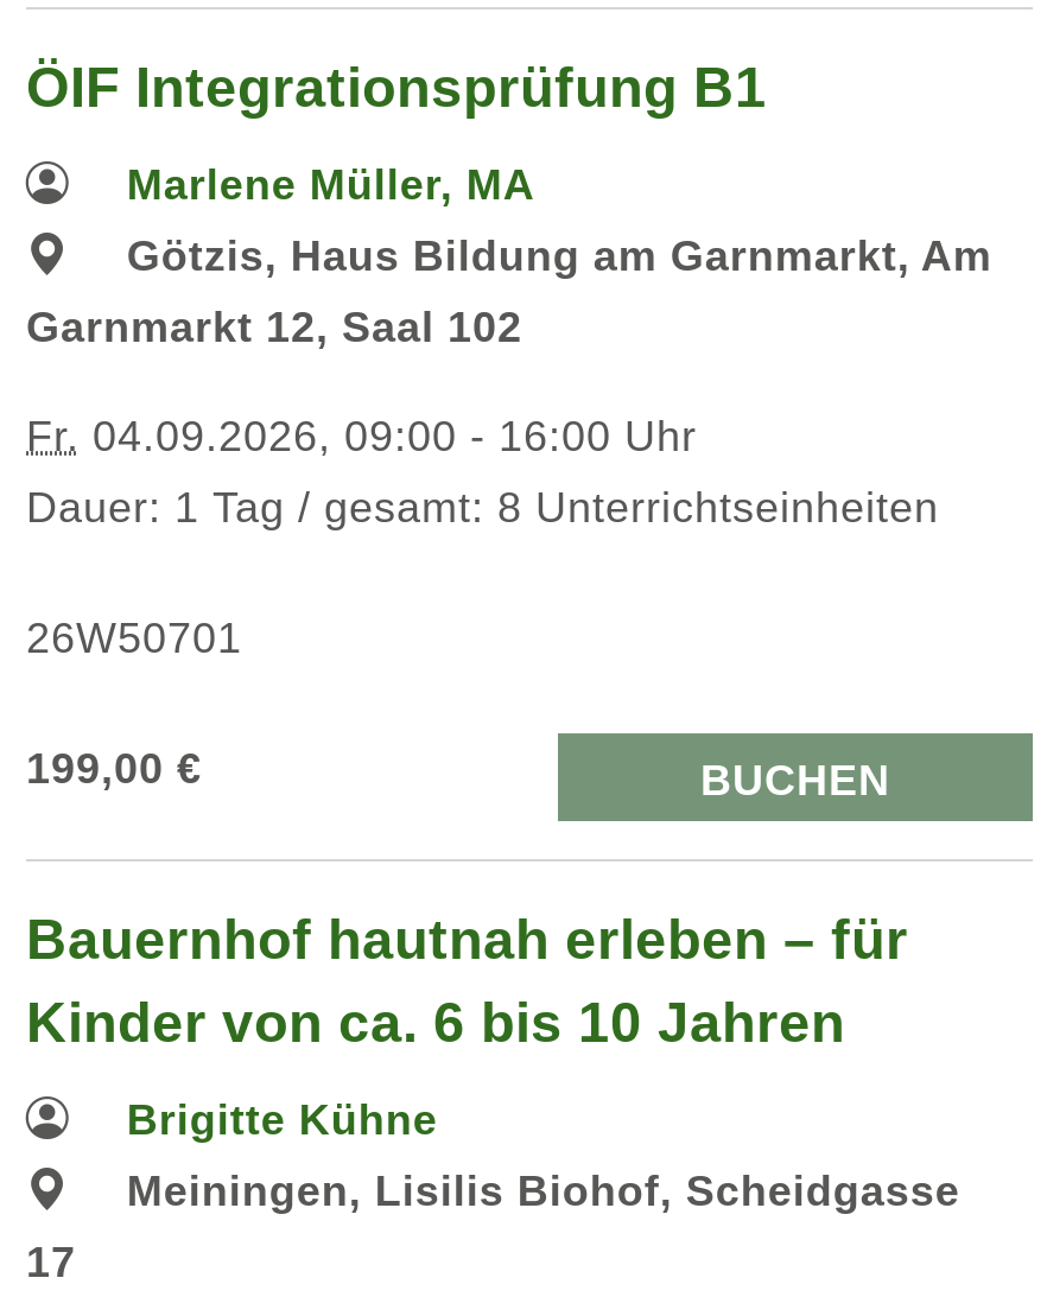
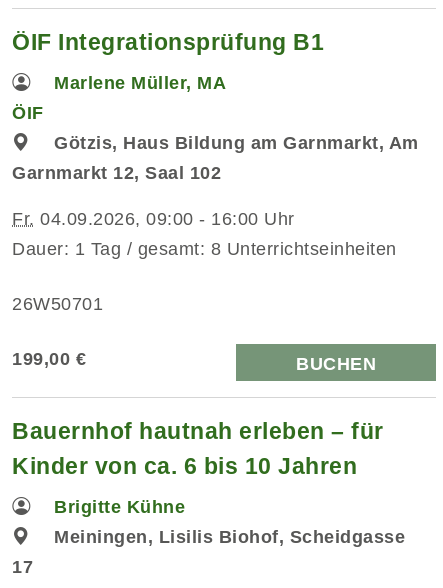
none -> [12,102,43,122] ÖIF

